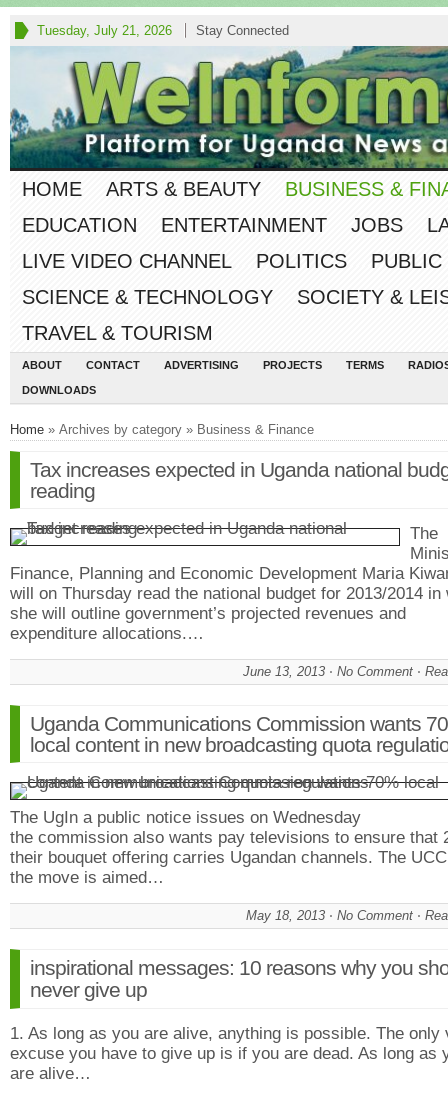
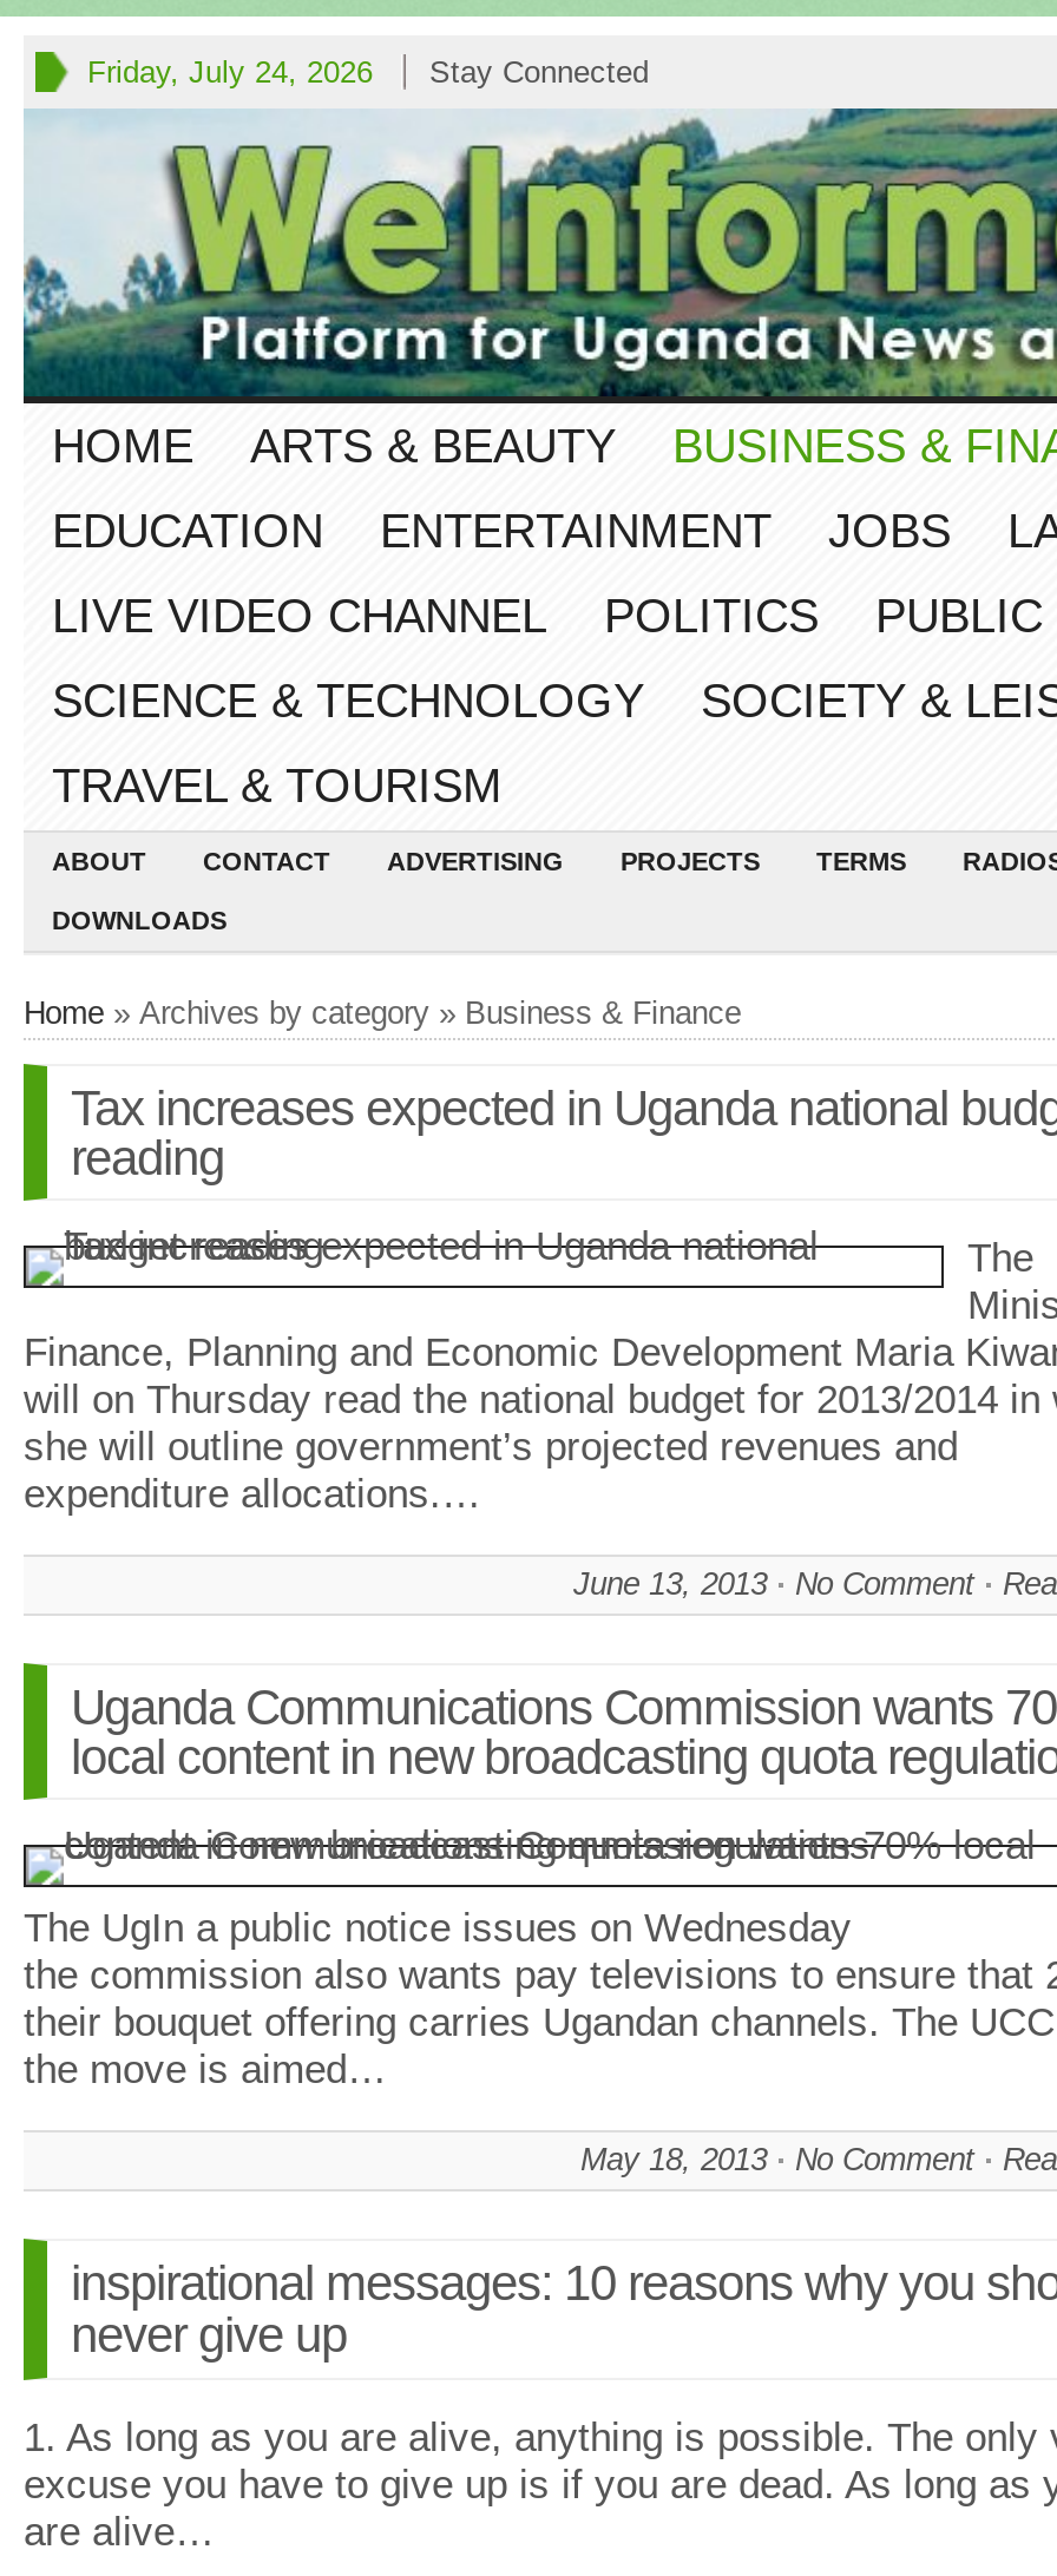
[37,23,289,38] Tuesday, July 21, 2026 Stay Connected -> [87,54,649,90] Friday, July 24, 2026 Stay Connected

